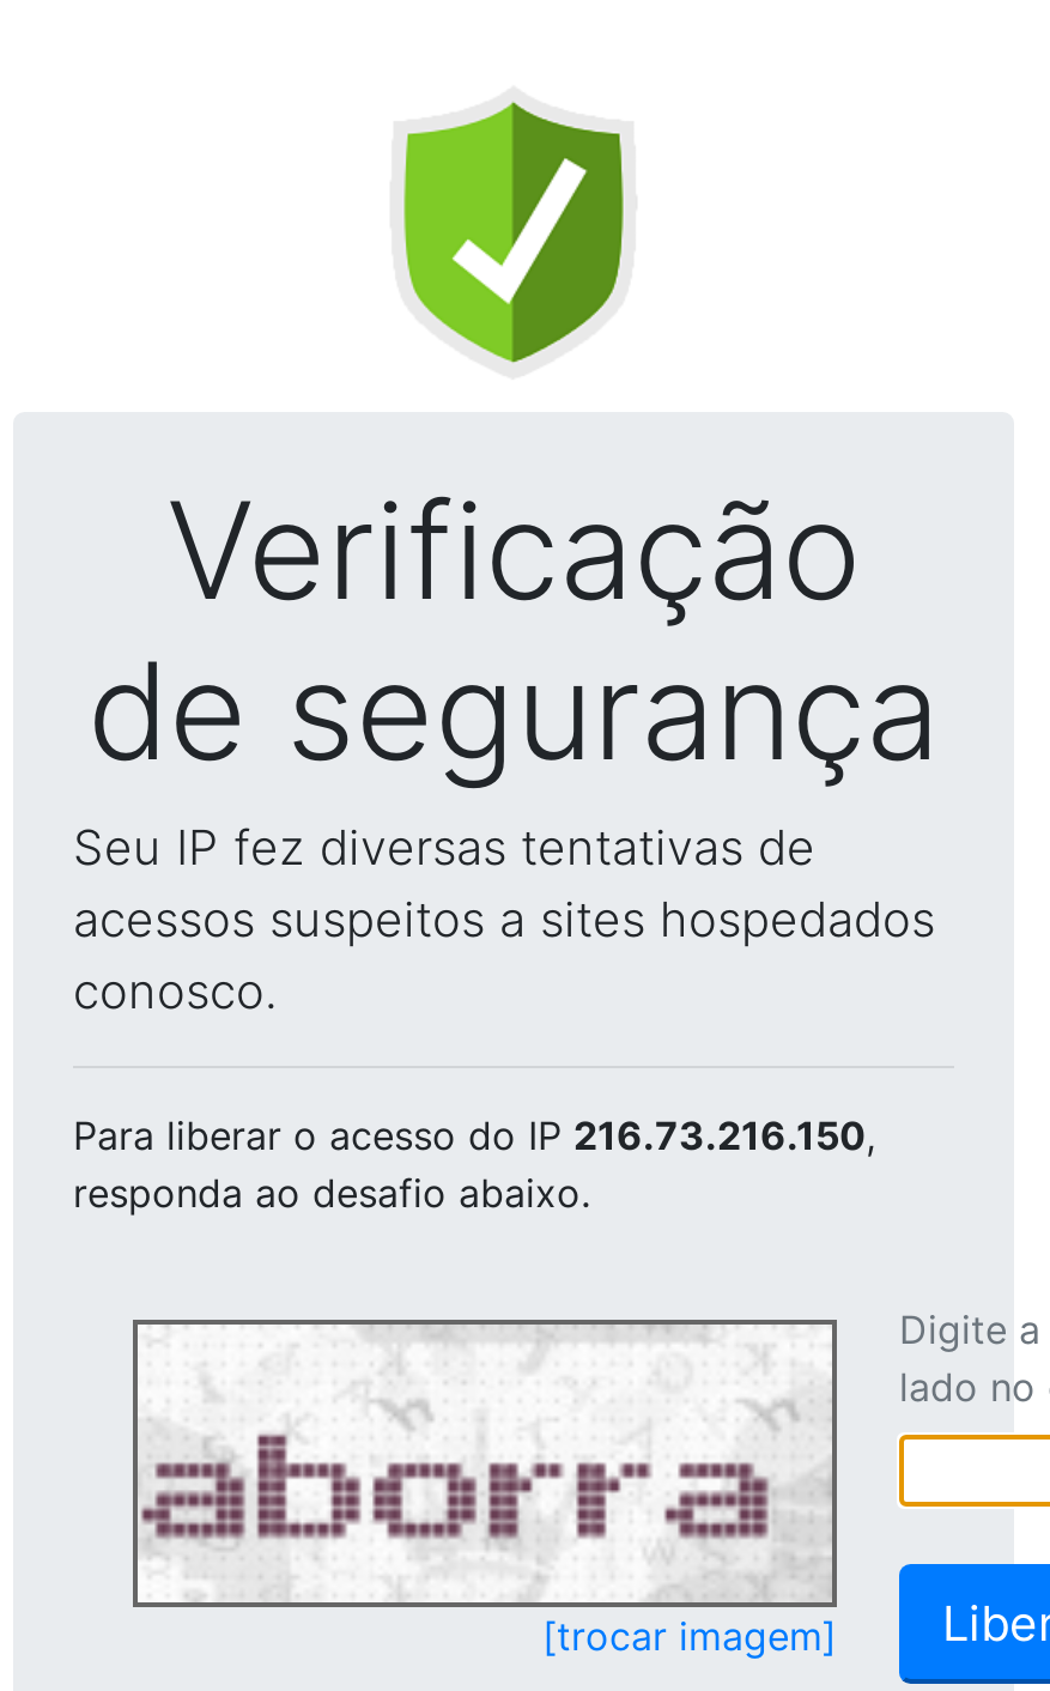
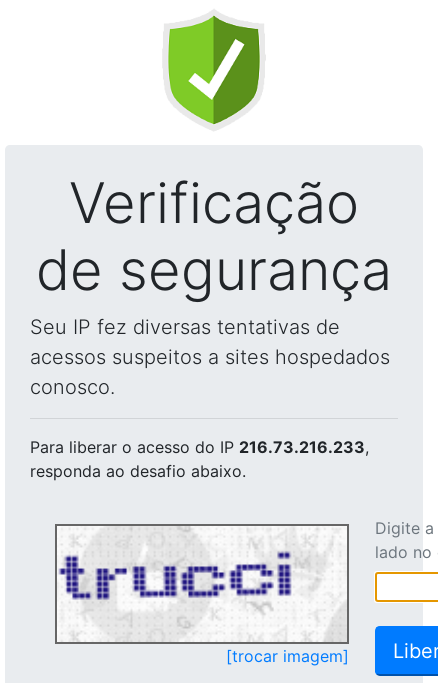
[73,1111,875,1159] Para liberar o acesso do IP 216.73.216.150, -> [30,437,369,457] Para liberar o acesso do IP 216.73.216.233,
[140,1370,827,1598] [image] -> [57,542,346,641] [image]

